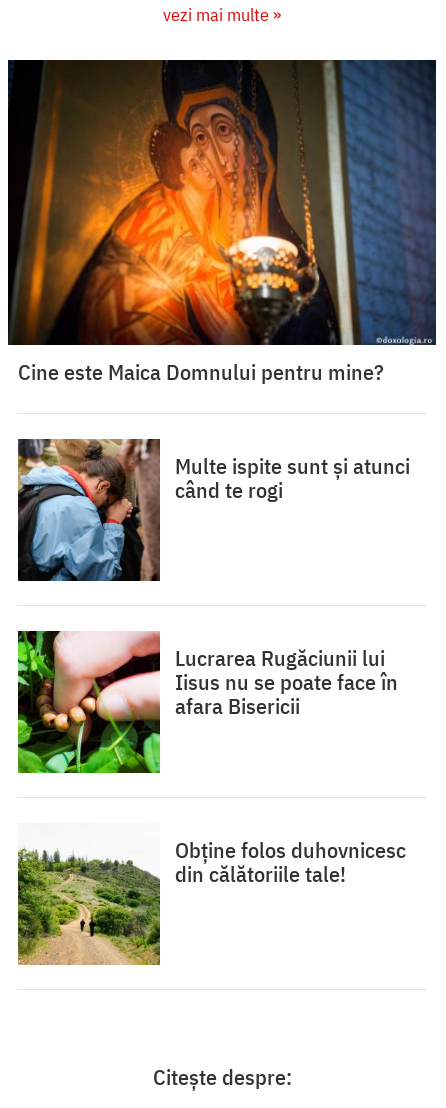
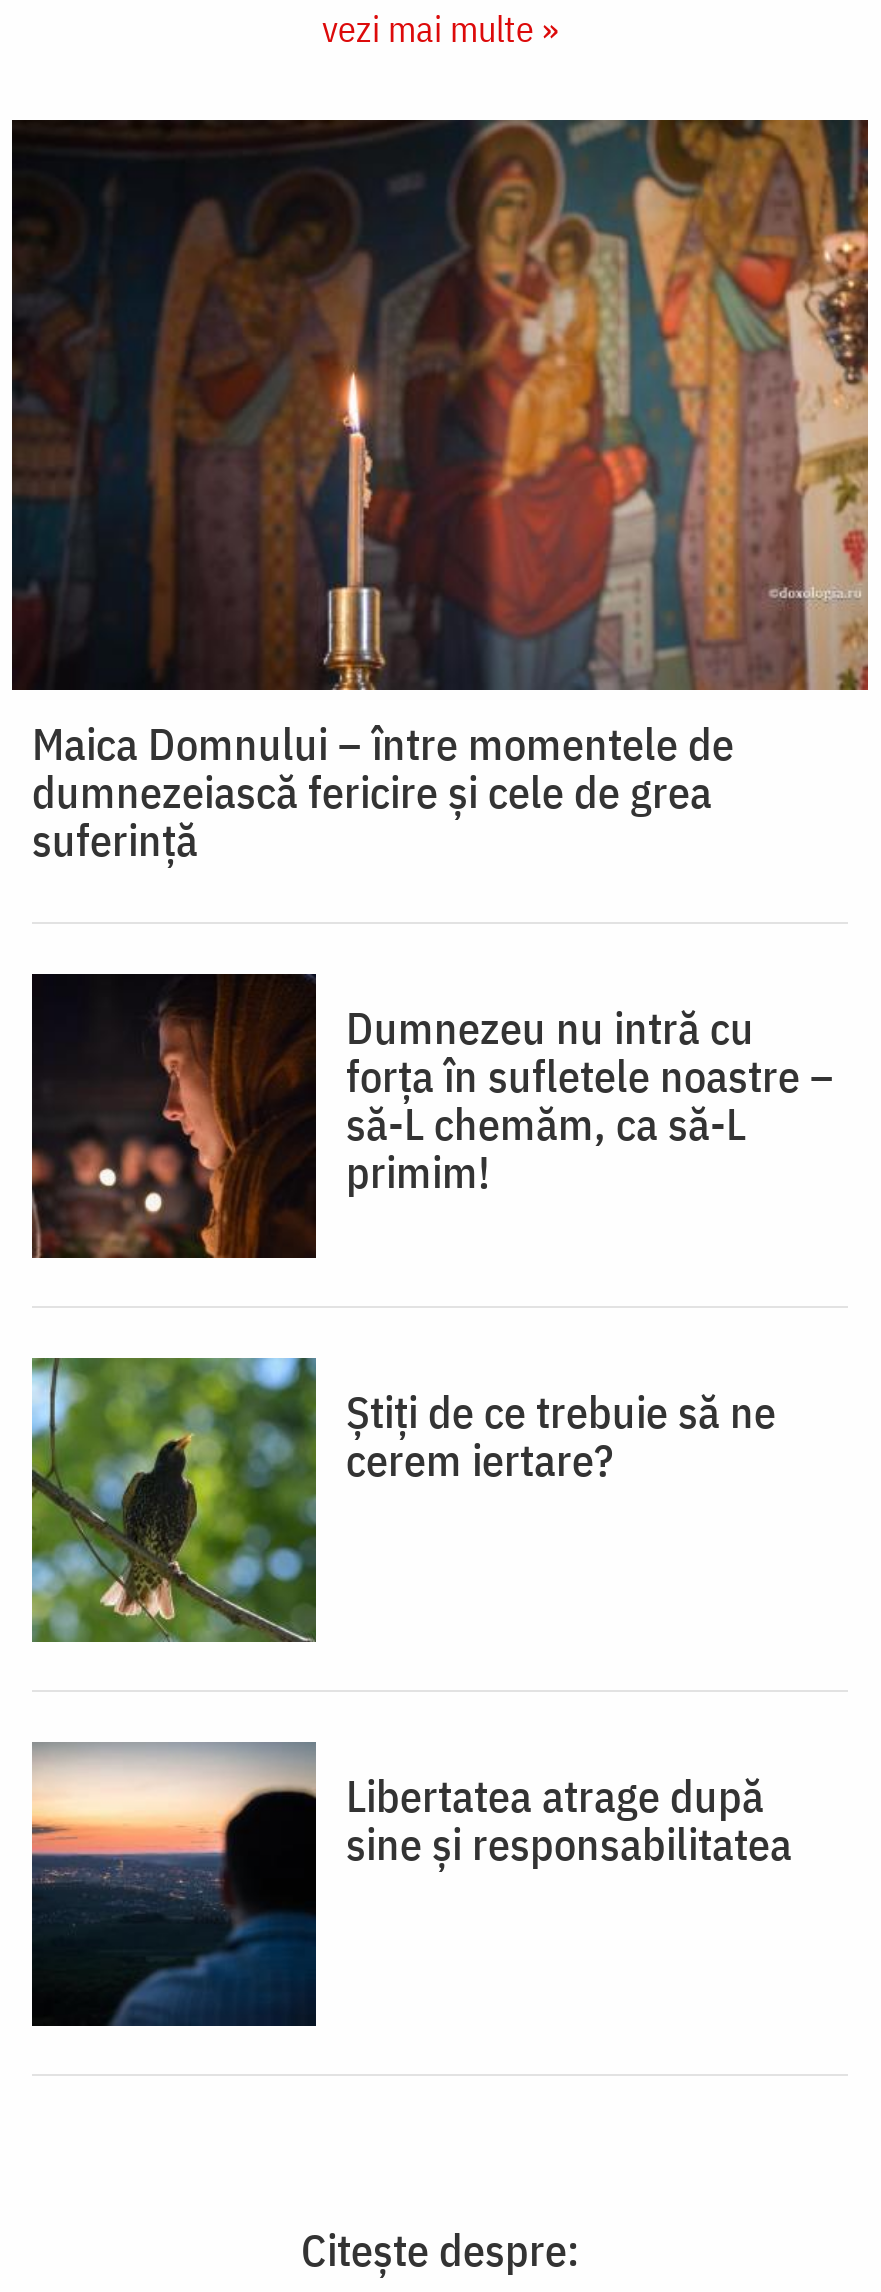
[10,59,437,386] [image] | Cine este Maica Domnului pentru mine? -> [12,118,870,868] [image] | Maica Domnului – între momentele de | dumnezeiască fericire și cele de grea | suferință
[17,438,410,582] [image] | Multe ispite sunt și atunci | când te rogi -> [30,972,834,1260] [image] | Dumnezeu nu intră cu | forța în sufletele noastre – | să-L chemăm, ca să-L | primim!
[17,631,398,774] [image] | Lucrarea Rugăciunii lui | Iisus nu se poate face în | afara Bisericii -> [30,1356,776,1644] [image] | Știți de ce trebuie să ne | cerem iertare?
[17,835,406,966] [image] | Obține folos duhovnicesc | din călătoriile tale! -> [30,1740,792,2028] [image] | Libertatea atrage după | sine și responsabilitatea

